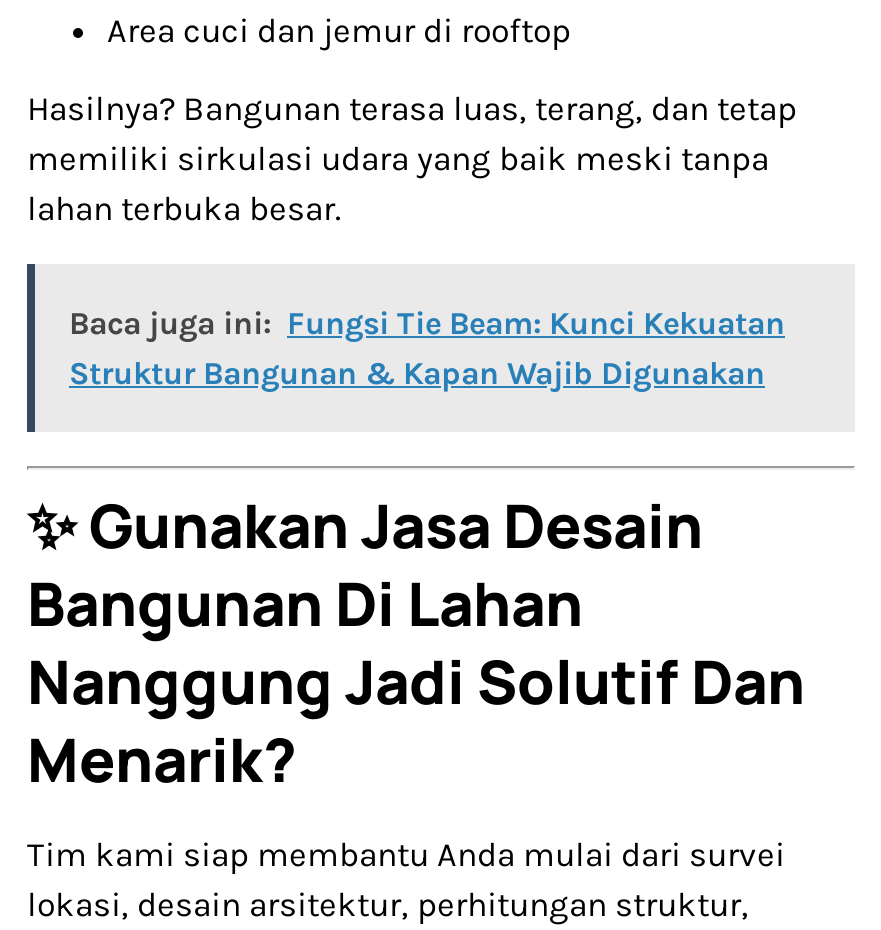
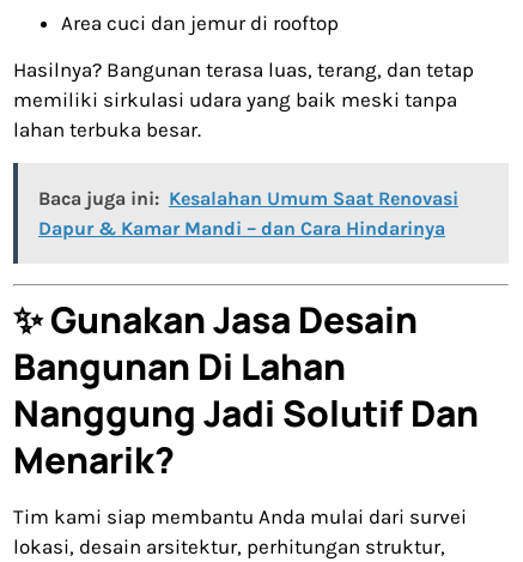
[69,303,785,391] Baca juga ini: Fungsi Tie Beam: Kunci Kekuatan | Struktur Bangunan & Kapan Wajib Digunakan -> [38,186,458,239] Baca juga ini: Kesalahan Umum Saat Renovasi | Dapur & Kamar Mandi – dan Cara Hindarinya

